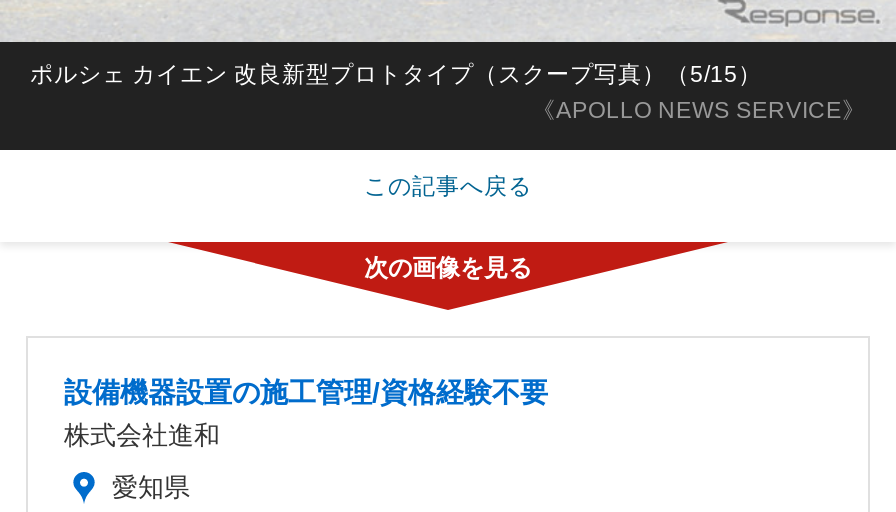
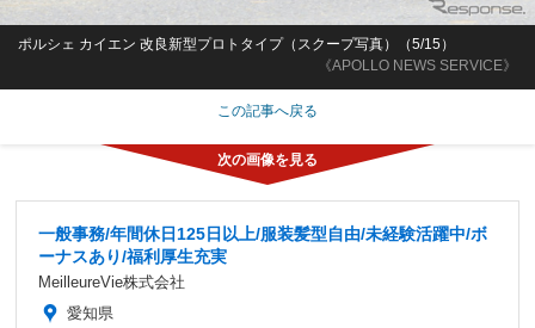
[64,376,548,450] 設備機器設置の施工管理/資格経験不要 | 株式会社進和 -> [38,224,487,291] 一般事務/年間休日125日以上/服装髪型自由/未経験活躍中/ボ | ーナスあり/福利厚生充実 | MeilleureVie株式会社

